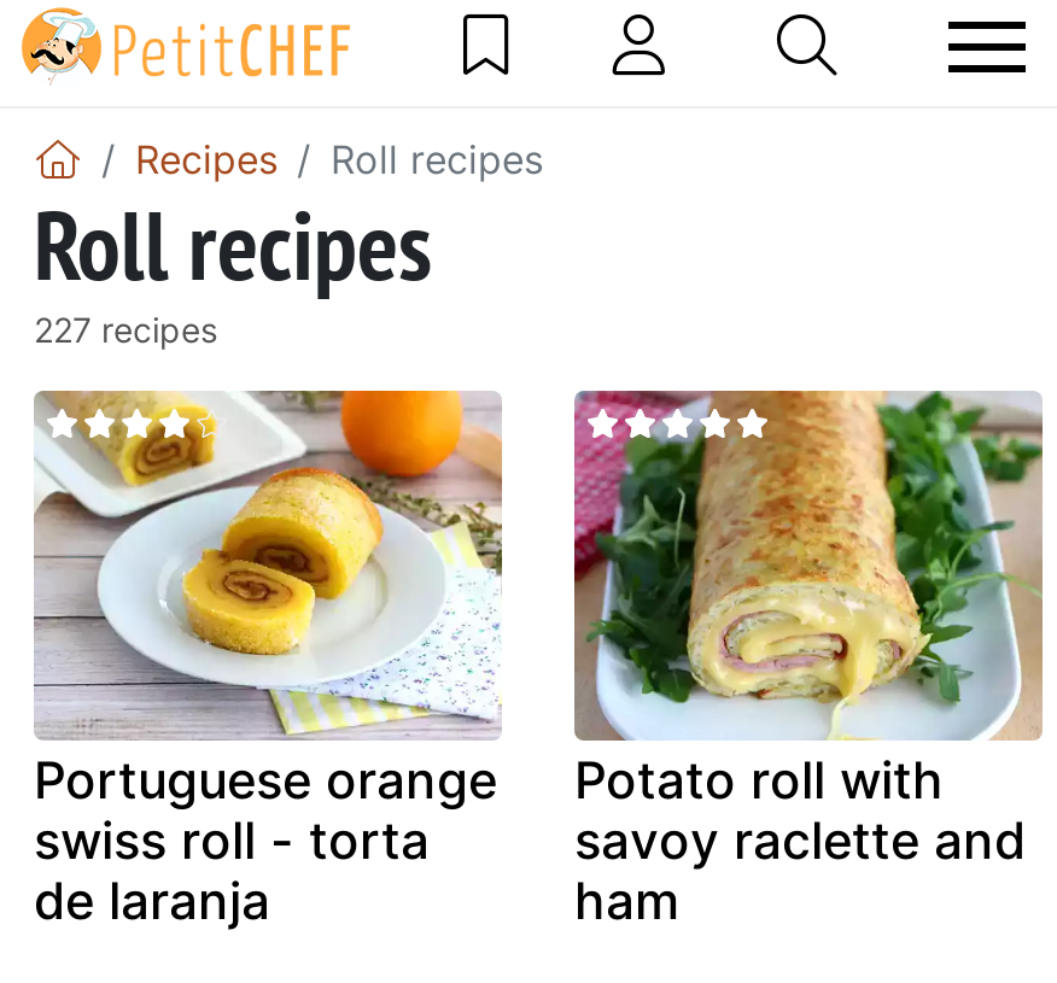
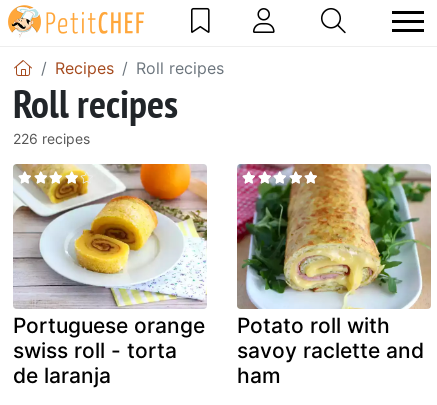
[34,308,217,349] 227 recipes -> [13,130,90,147] 226 recipes

